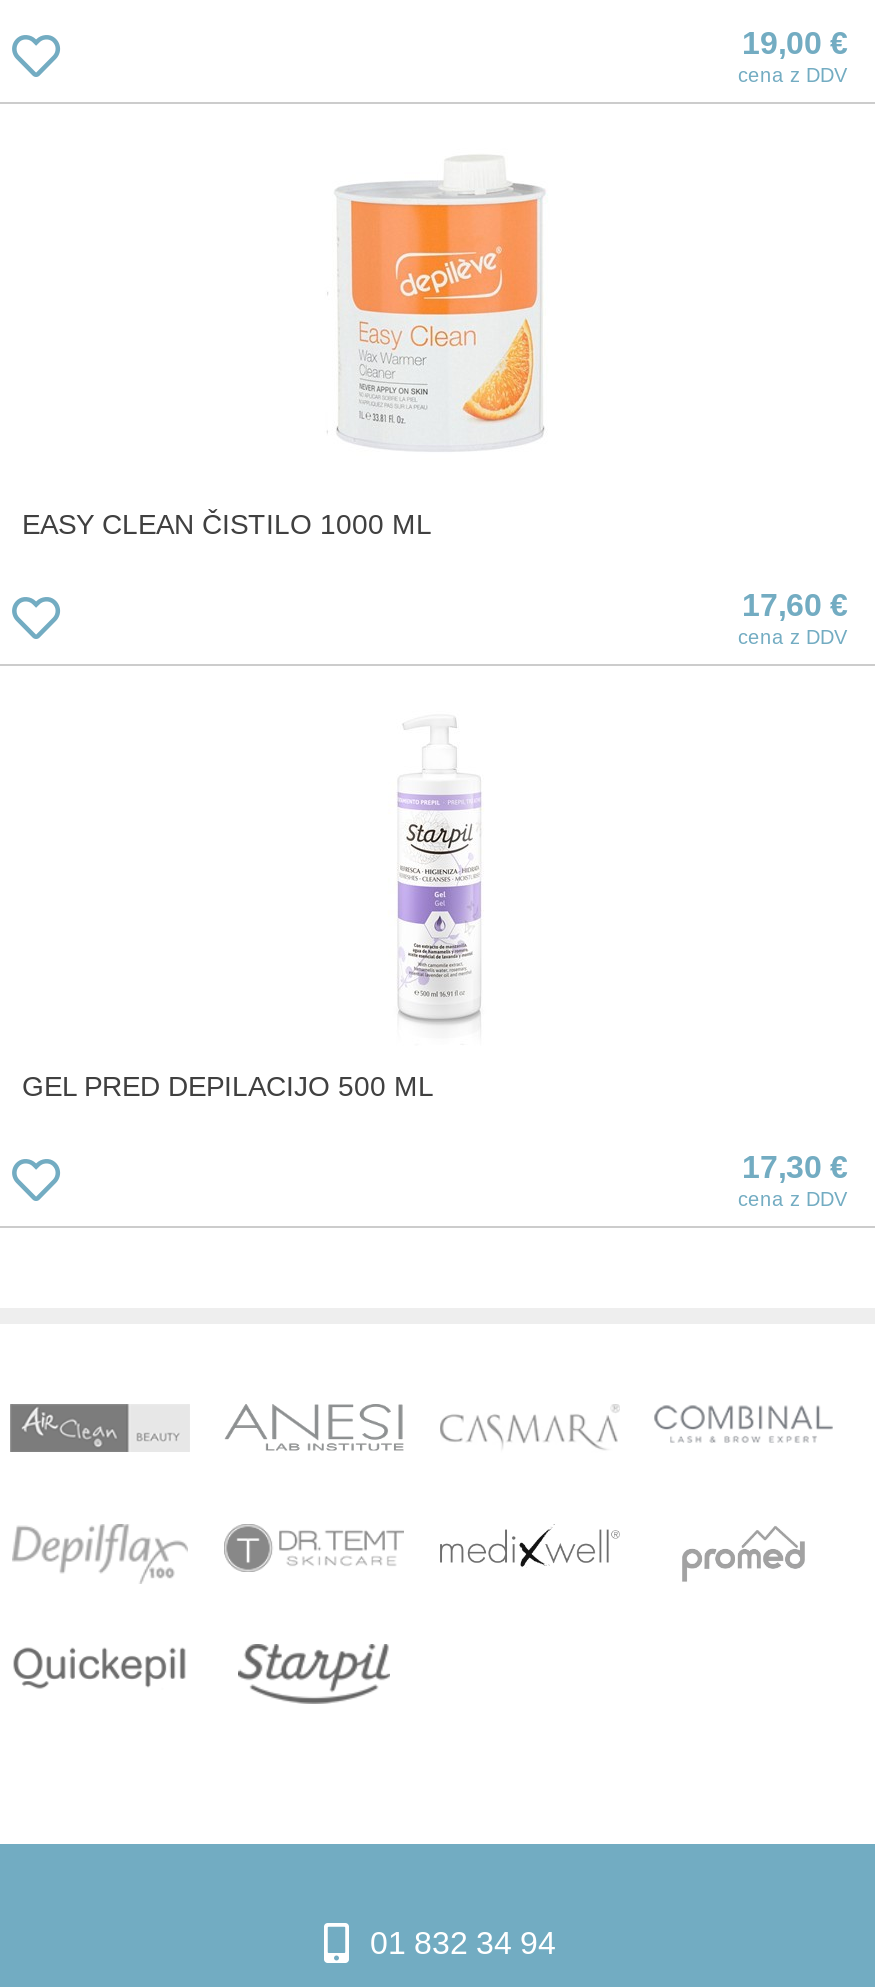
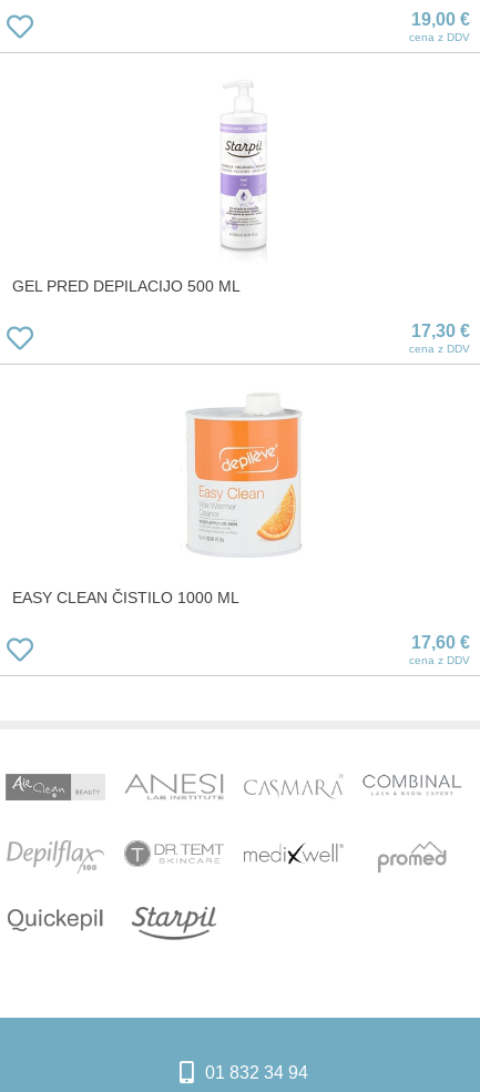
moved [22,154,848,622] -> [12,392,470,652]: [image] | EASY CLEAN ČISTILO 1000 ML | 17,60 €
moved [22,758,848,1184] -> [12,104,470,340]: [image] | GEL PRED DEPILACIJO 500 ML | 17,30 €

